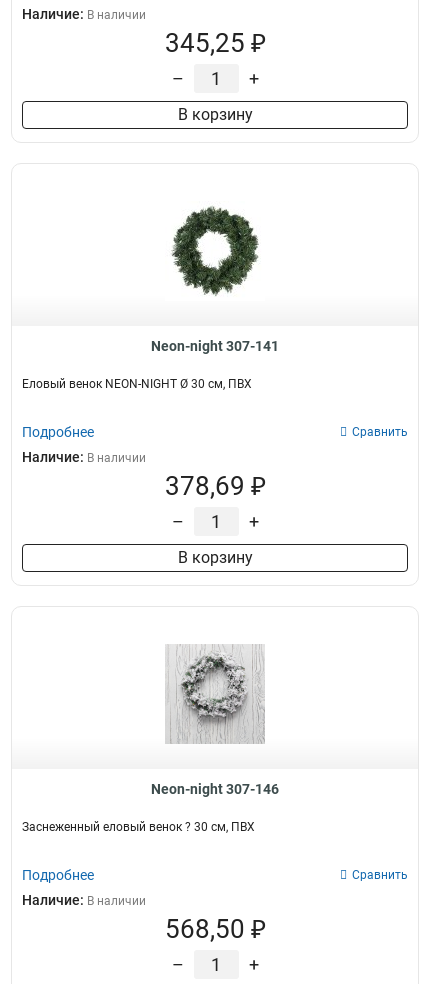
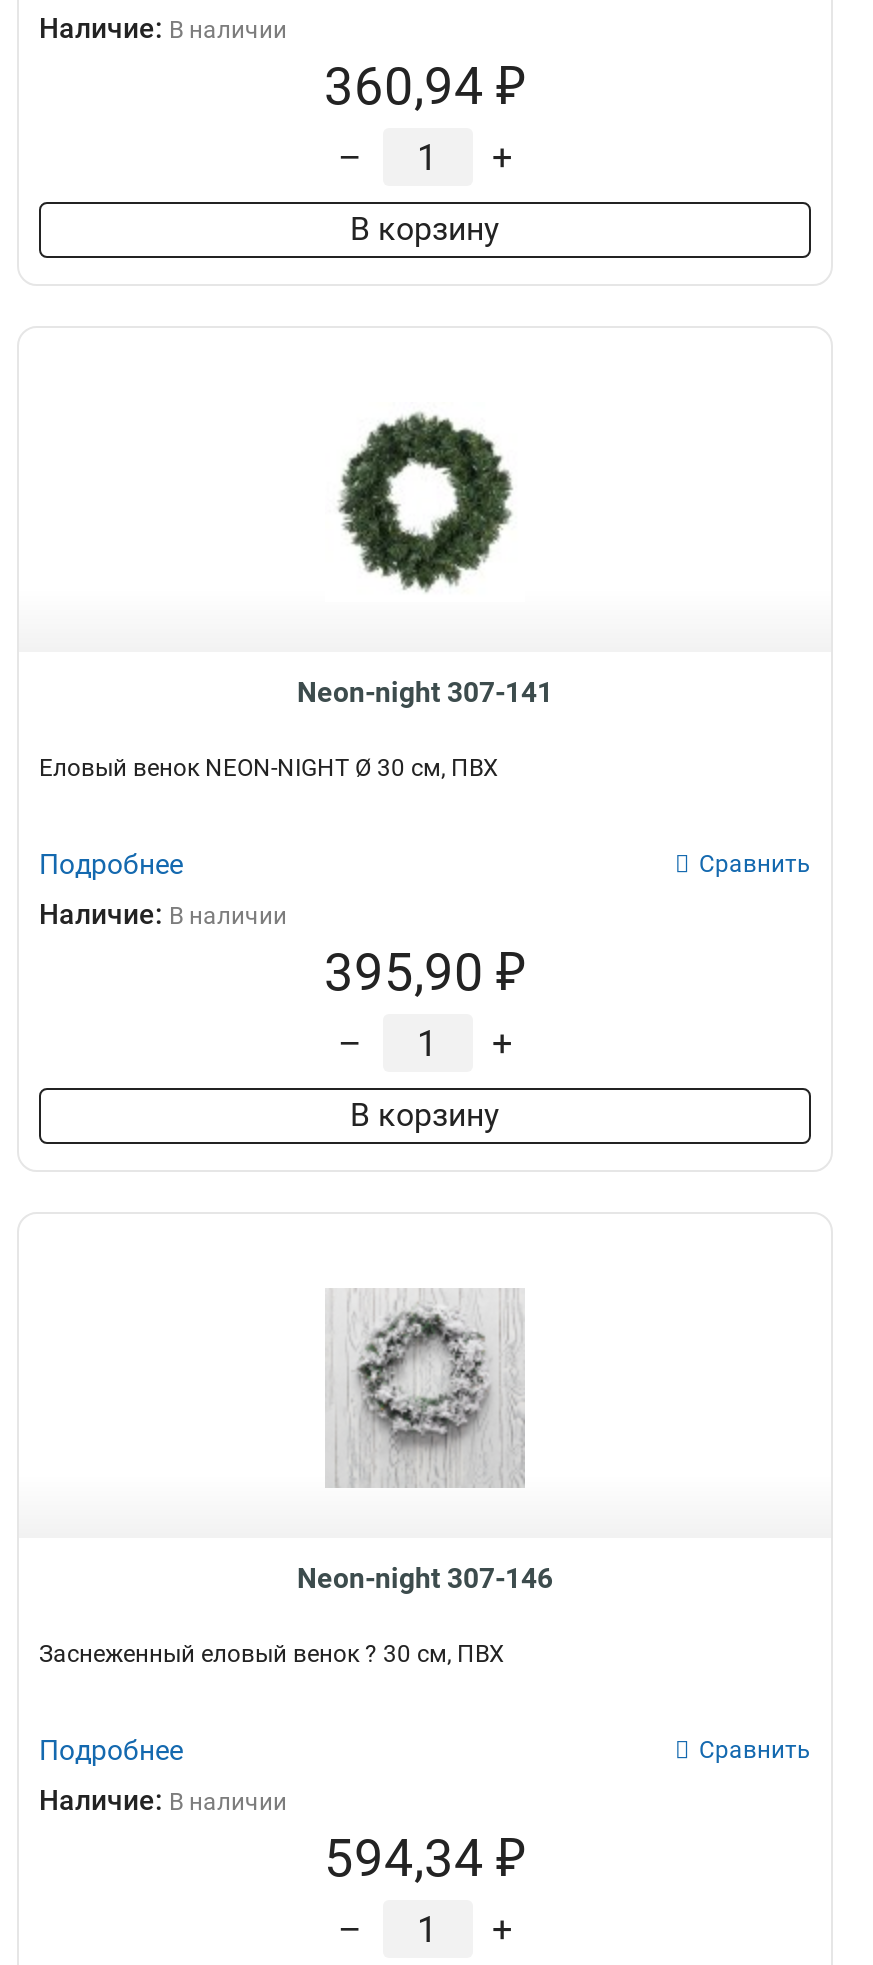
[164,28,265,58] 345,25 ₽ -> [324,56,526,116] 360,94 ₽
[164,471,265,501] 378,69 ₽ -> [324,942,526,1002] 395,90 ₽
[164,914,265,944] 568,50 ₽ -> [324,1828,526,1888] 594,34 ₽

